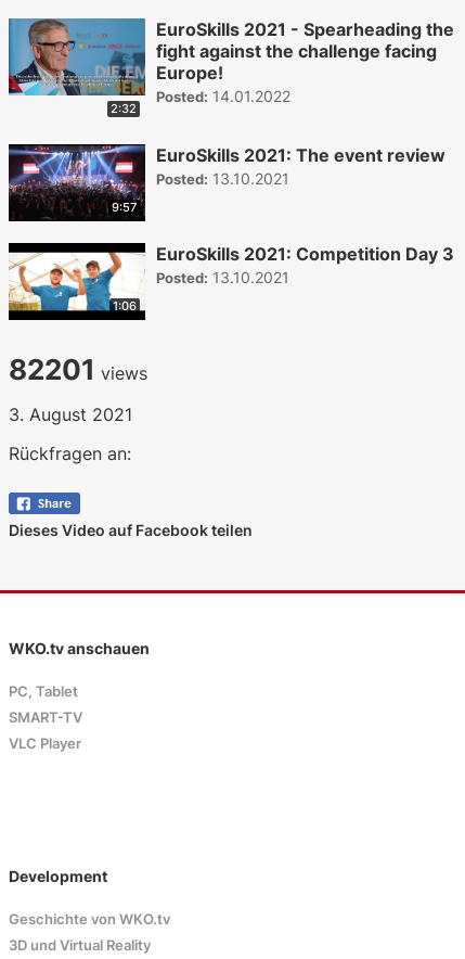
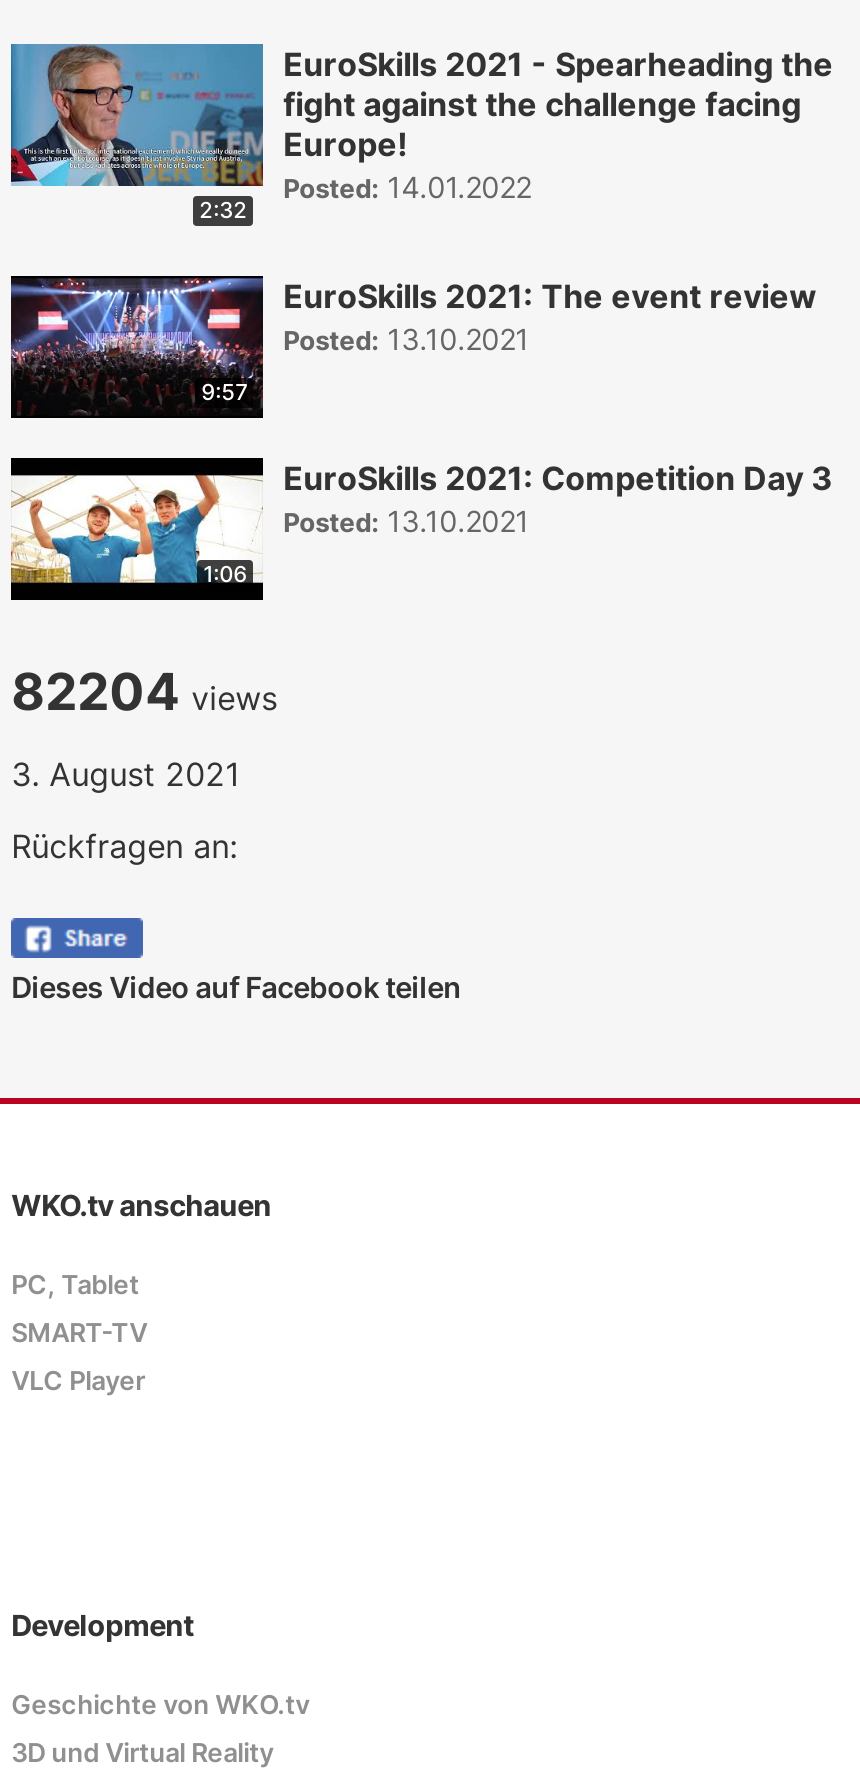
[9,352,148,386] 82201 views -> [11,660,277,722] 82204 views

